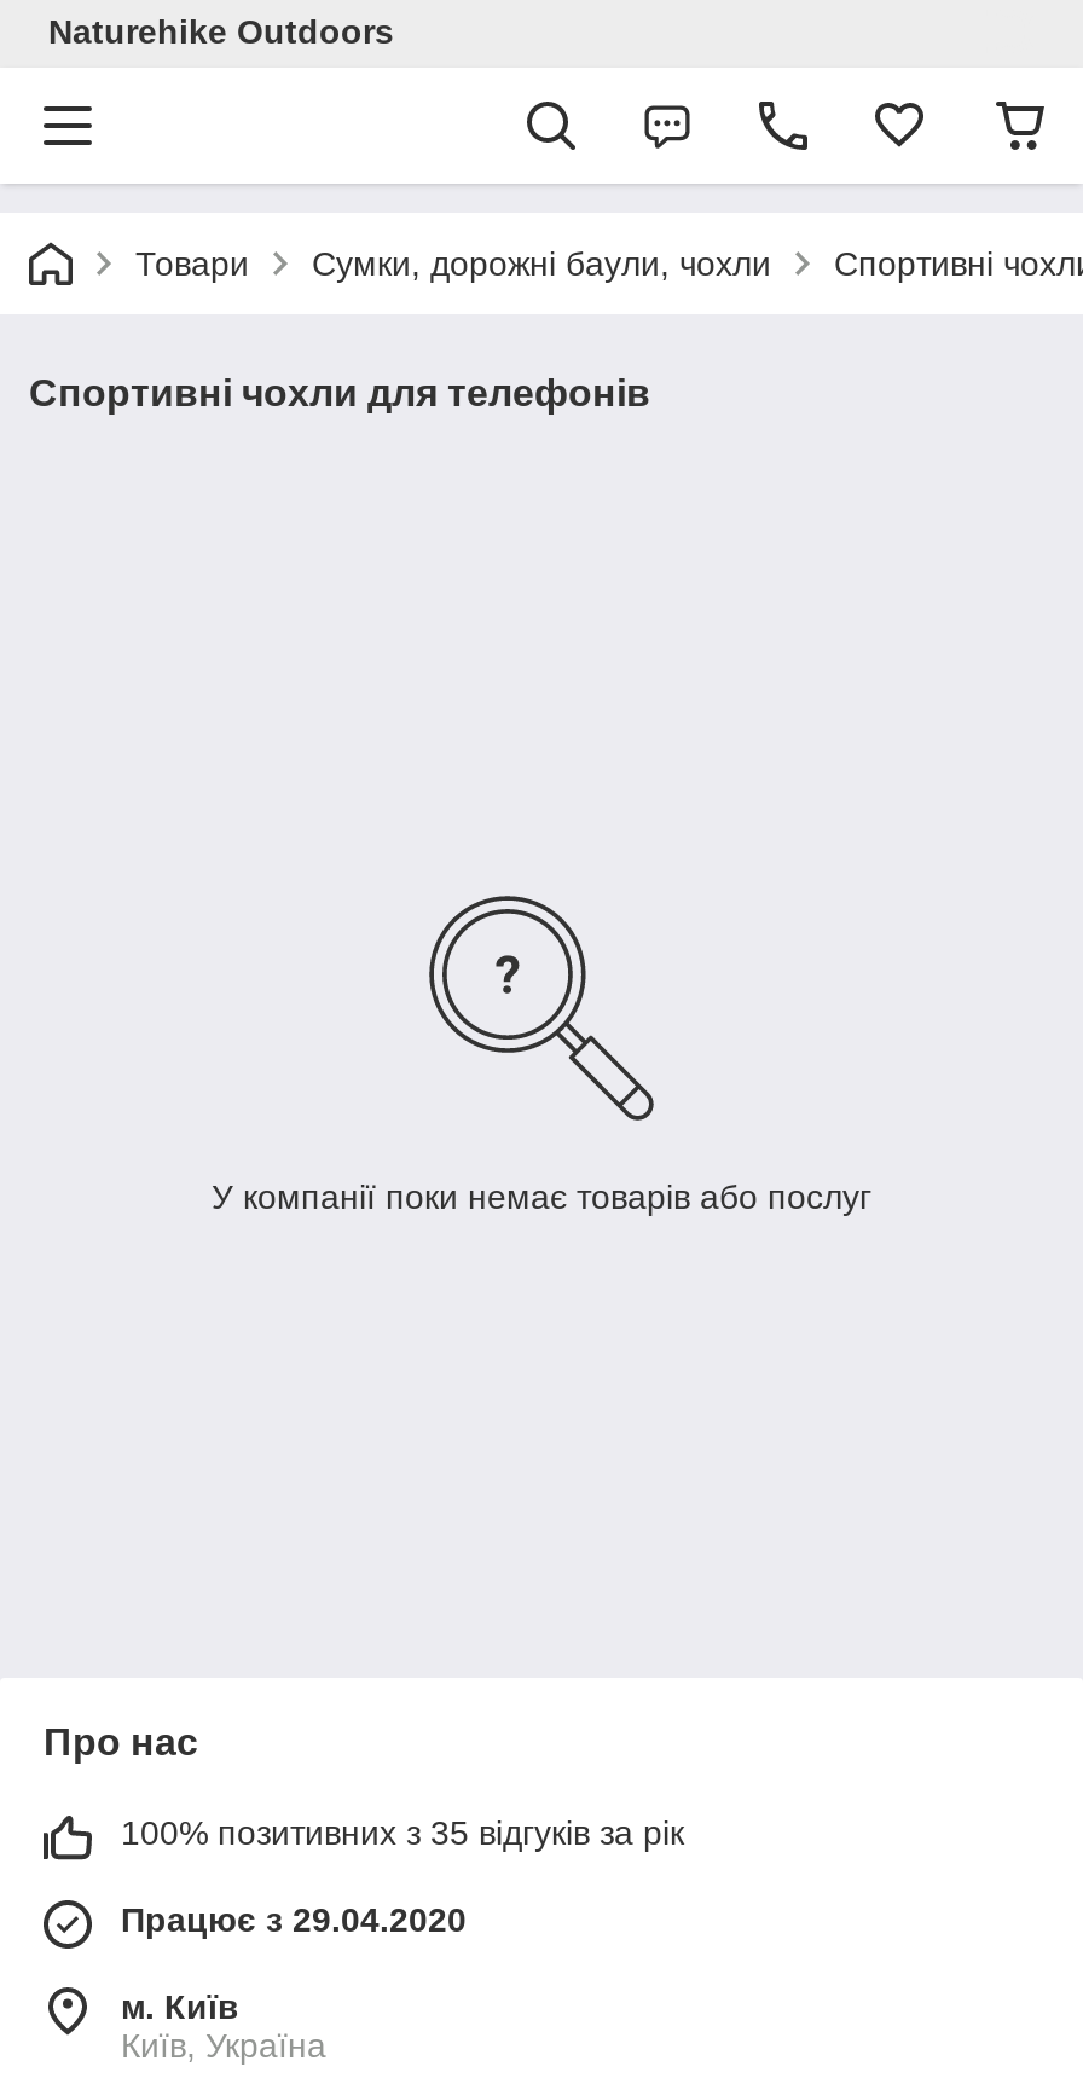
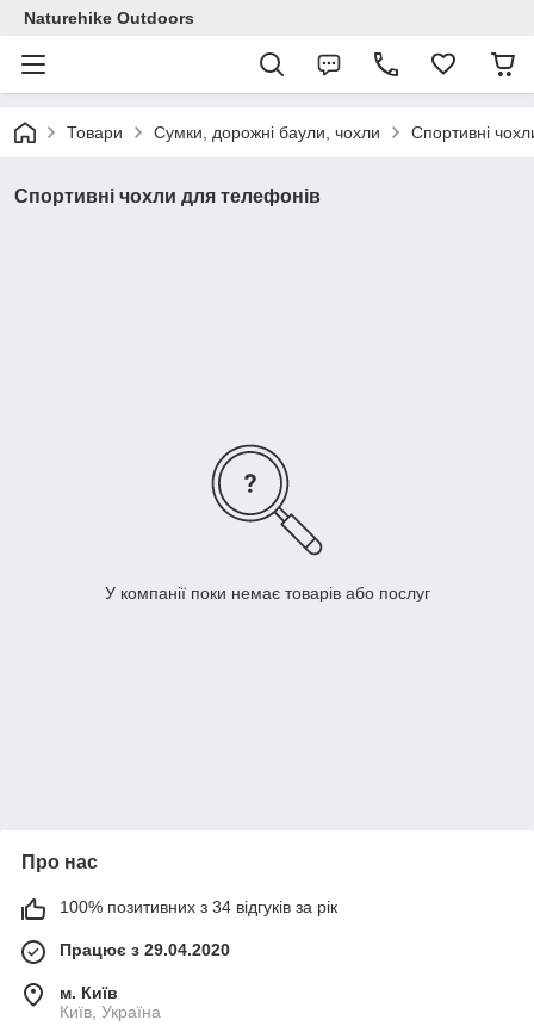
[121,1814,684,1853] 100% позитивних з 35 відгуків за рік -> [60,898,337,917] 100% позитивних з 34 відгуків за рік

